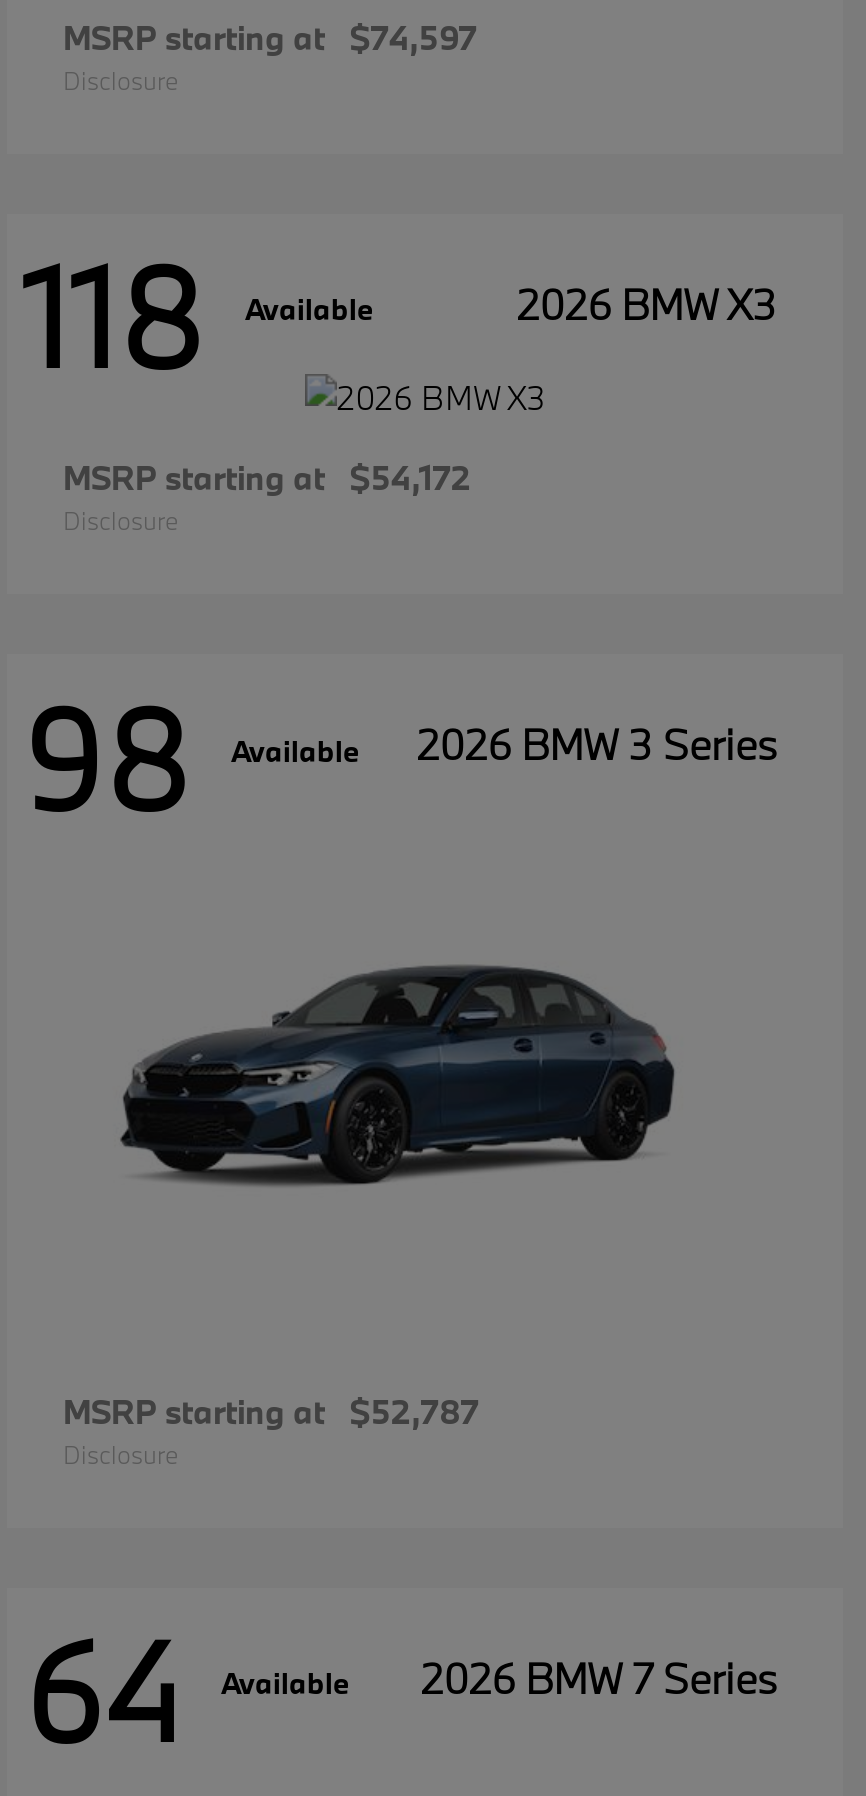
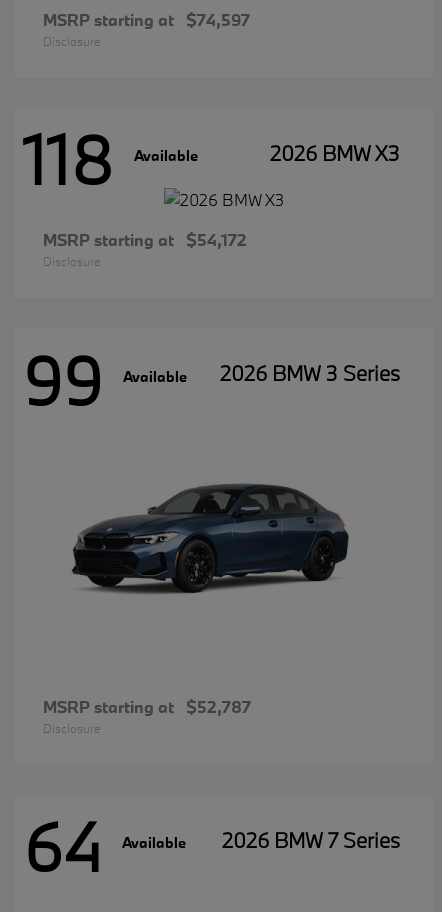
[23,672,777,846] 98 Available 2026 BMW 3 Series -> [23,337,400,424] 99 Available 2026 BMW 3 Series

